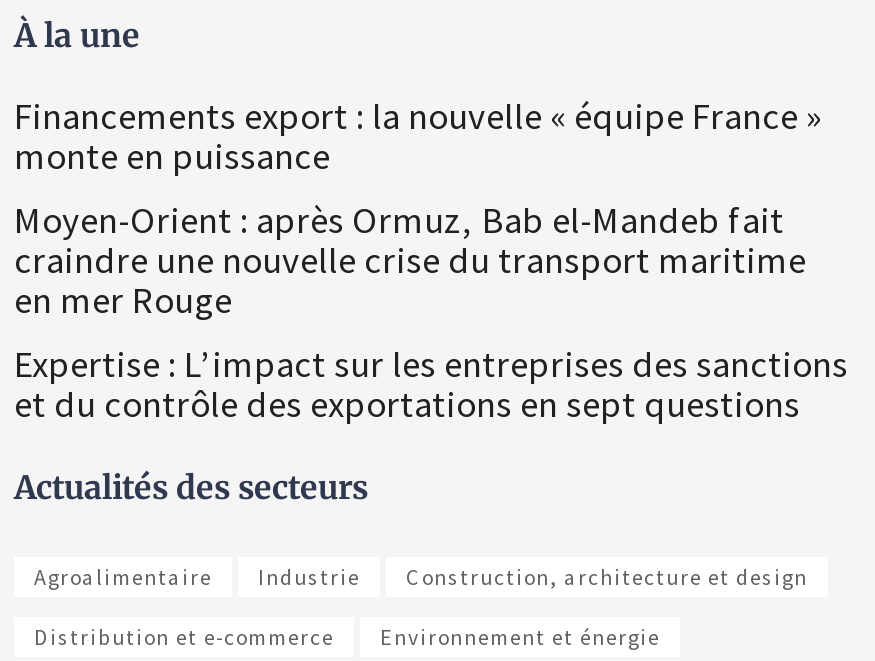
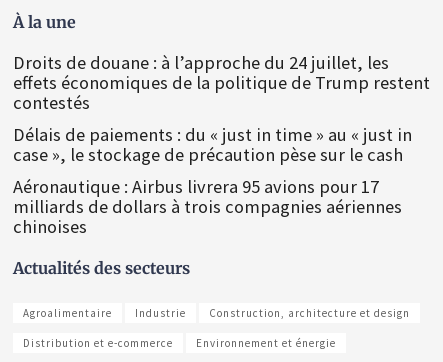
[14,93,848,427] Financements export : la nouvelle « équipe France » | monte en puissance | Moyen-Orient : après Ormuz, Bab el-Mandeb fait | craindre une nouvelle crise du transport maritime | en mer Rouge | Expertise : L’impact sur les entreprises des sanctions | et du contrôle des exportations en sept questions -> [13,51,430,238] Droits de douane : à l’approche du 24 juillet, les | effets économiques de la politique de Trump restent | contestés | Délais de paiements : du « just in time » au « just in | case », le stockage de précaution pèse sur le cash | Aéronautique : Airbus livrera 95 avions pour 17 | milliards de dollars à trois compagnies aériennes | chinoises

